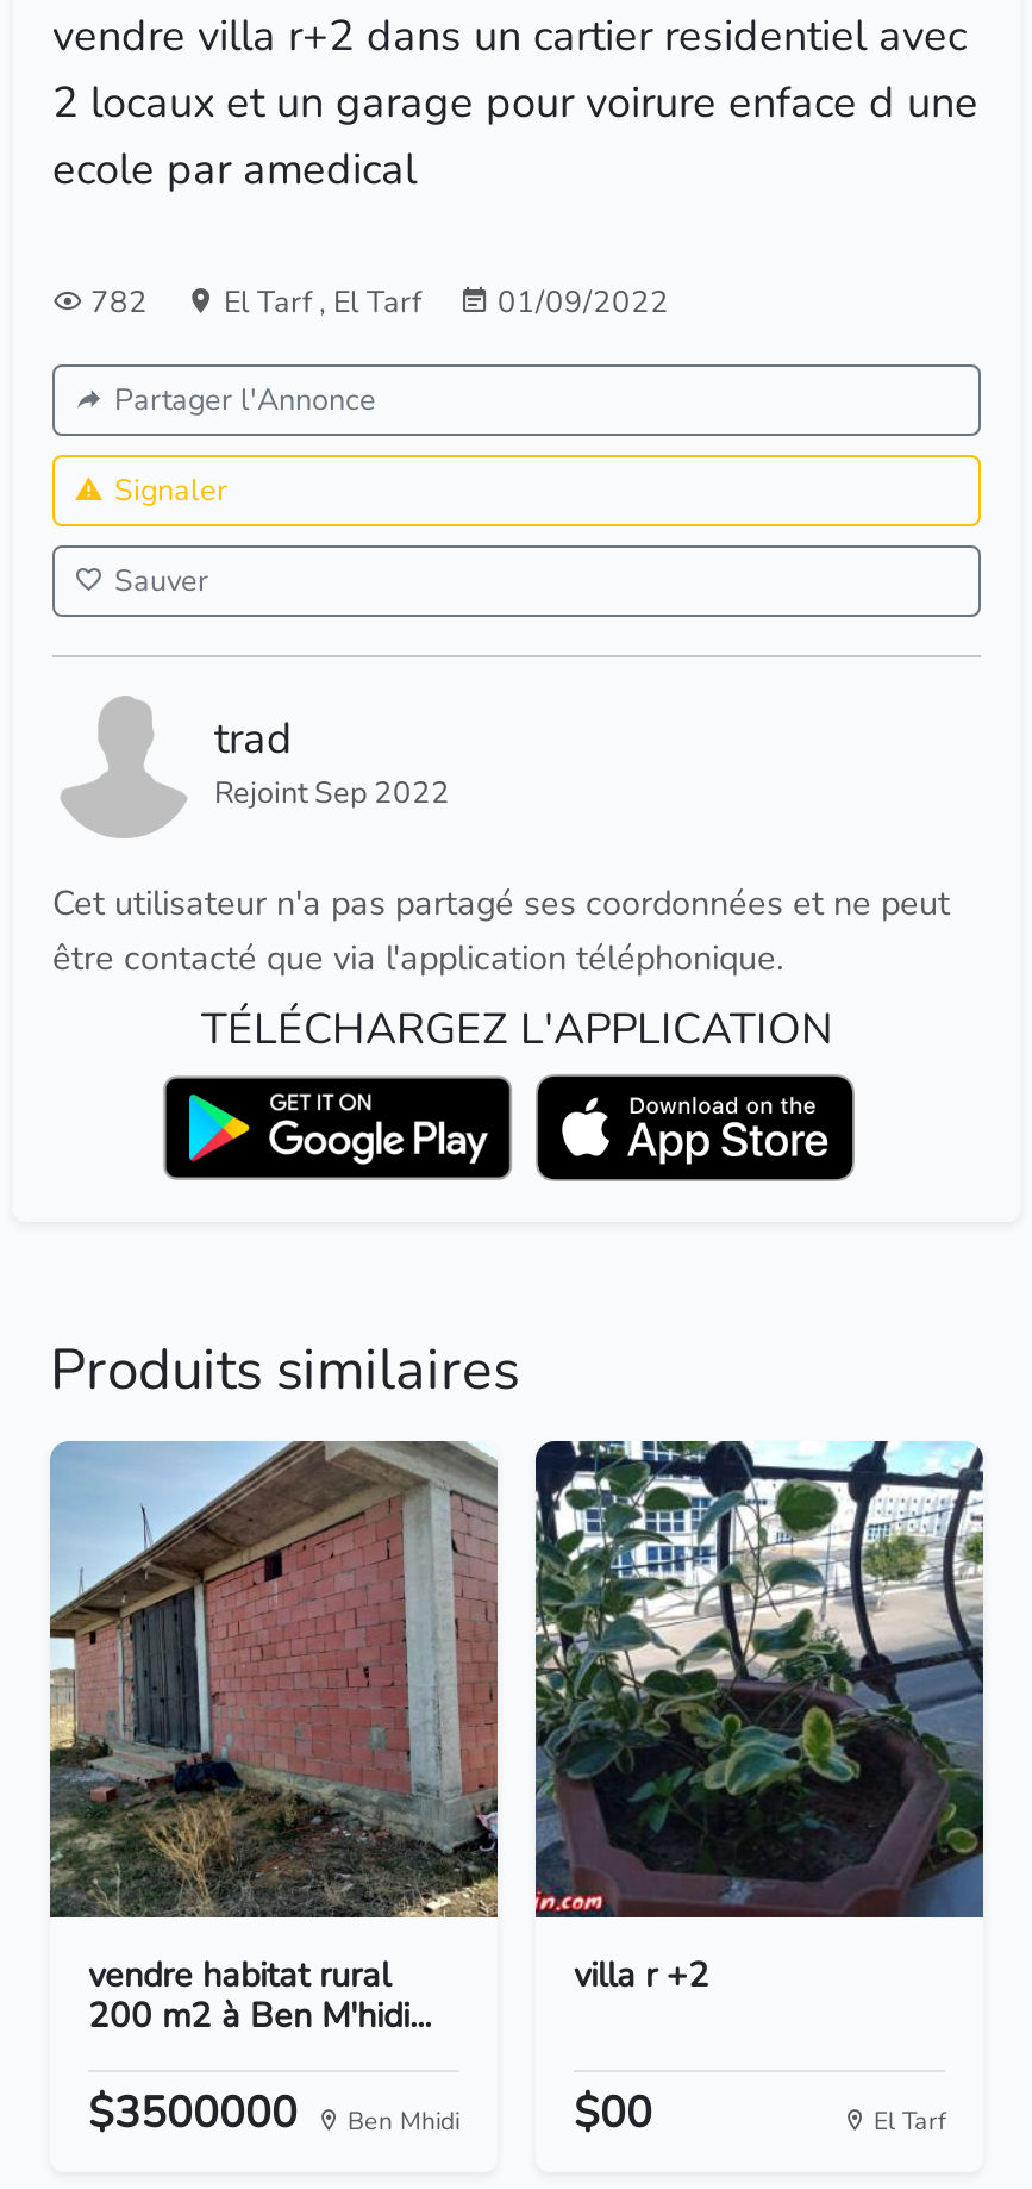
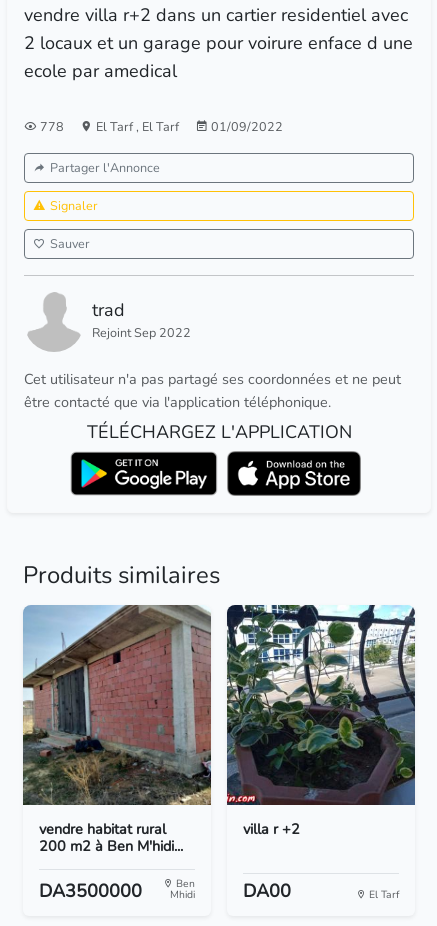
[83,282,669,322] 782 El Tarf, El Tarf 01/09/2022 -> [37,118,283,135] 778 El Tarf, El Tarf 01/09/2022
[88,2085,459,2142] $3500000 | Ben Mhidi -> [39,876,195,903] DA3500000 | Ben | Mhidi
[574,2085,652,2142] $00 -> [243,879,291,903] DA00

